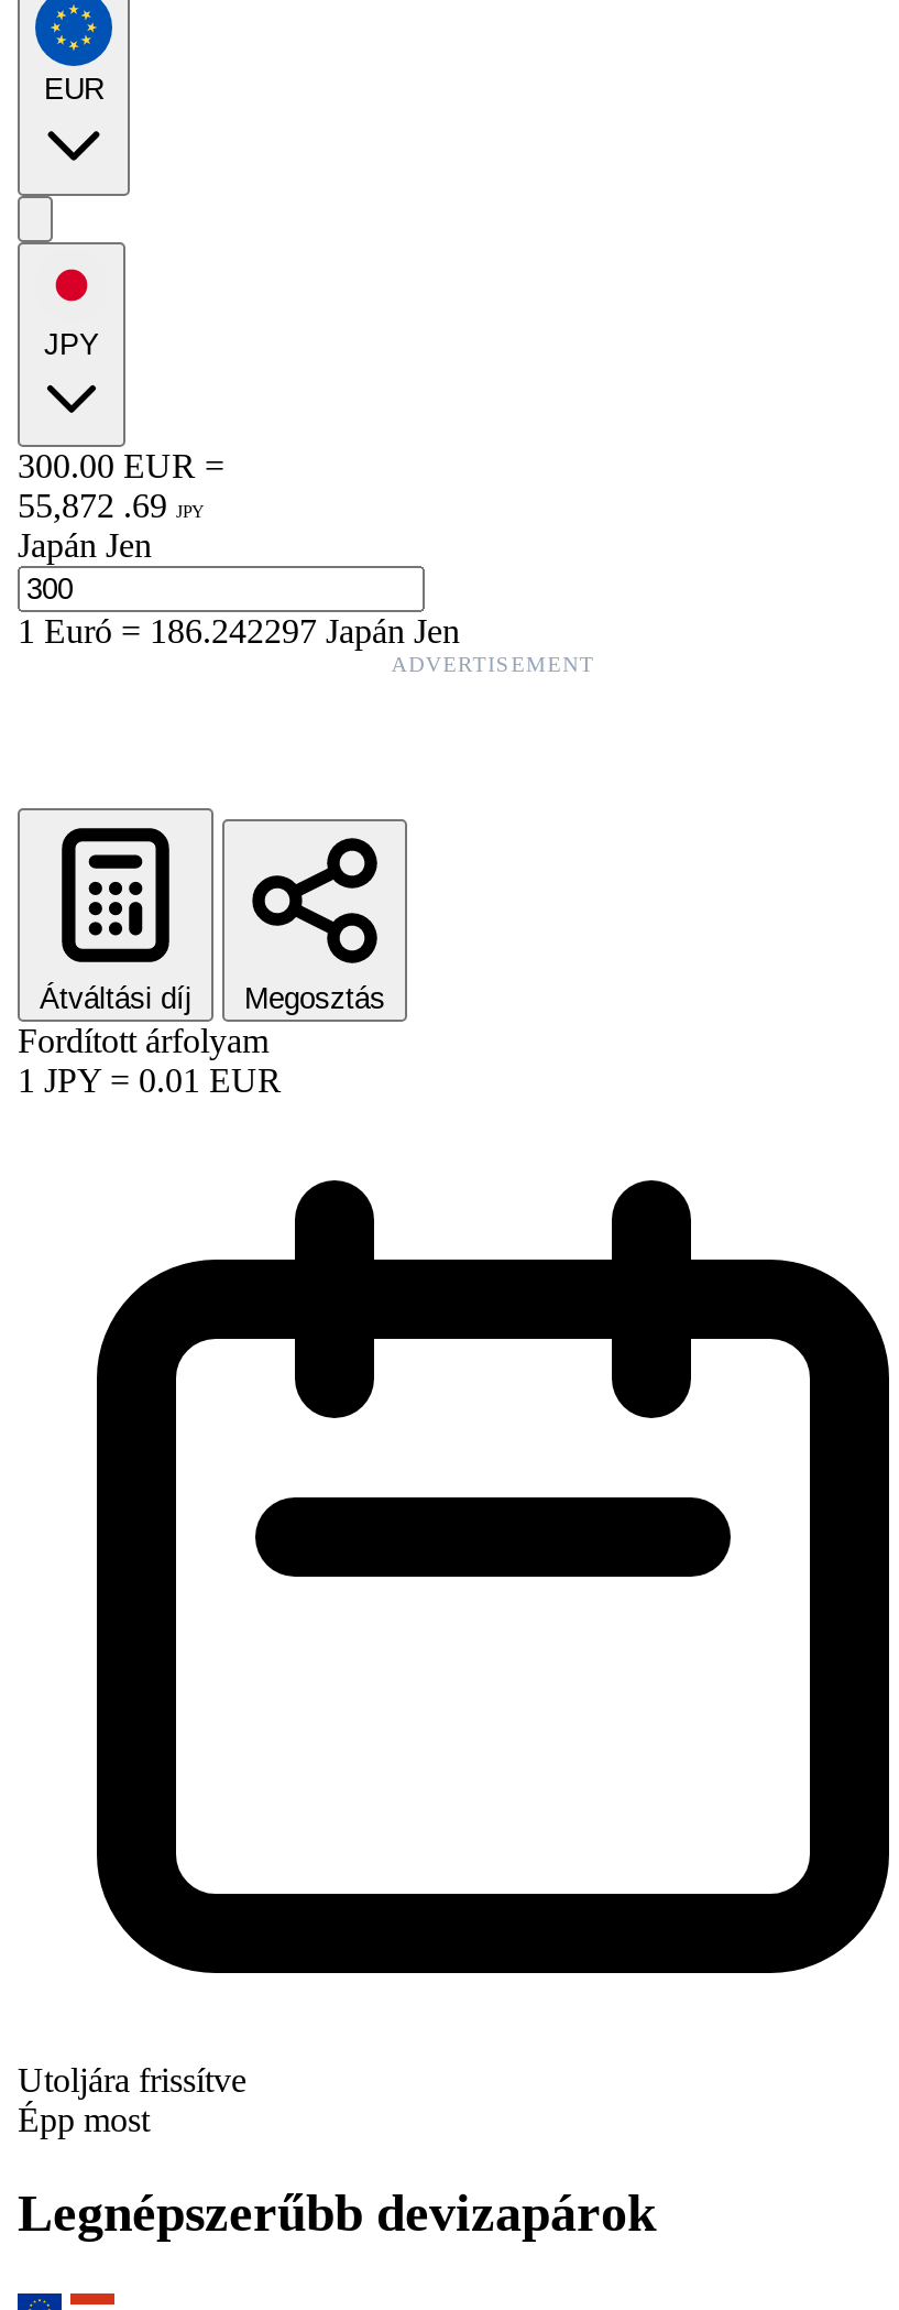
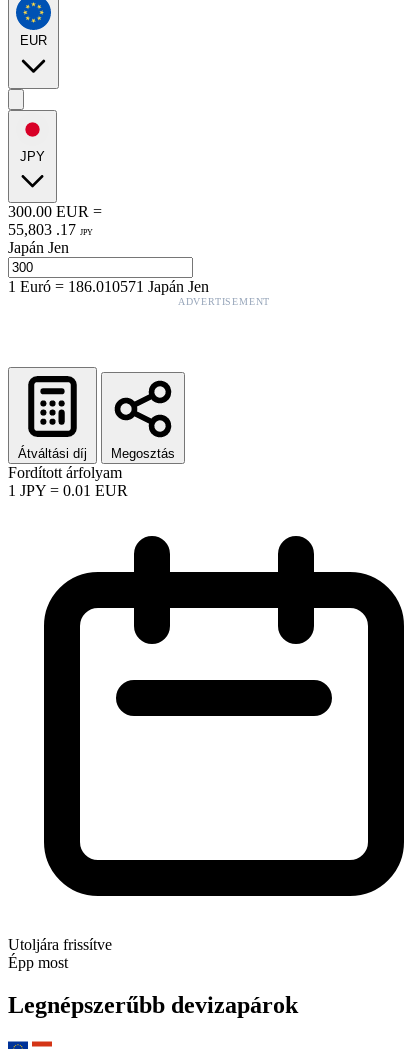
[18,486,205,524] 55,872 . 69 JPY -> [8,221,93,238] 55,803 . 17 JPY
[18,612,460,649] 1Euró=186.242297 Japán Jen -> [8,278,209,295] 1Euró=186.010571 Japán Jen

